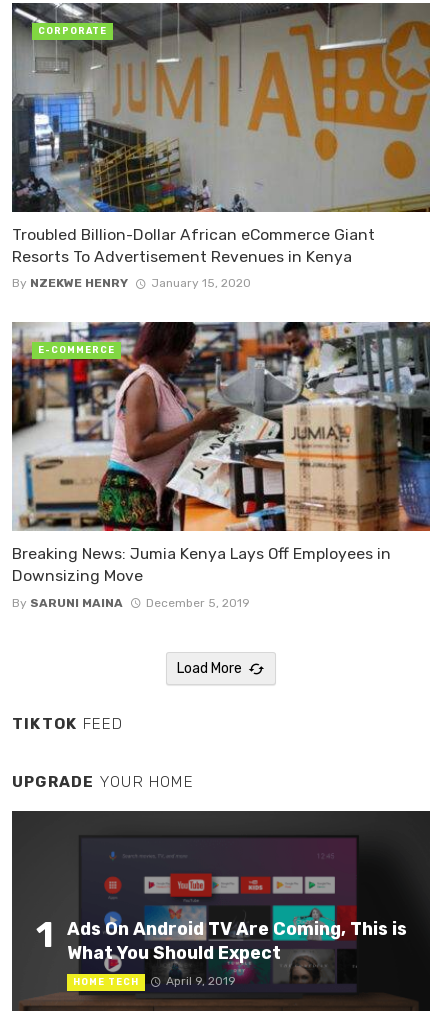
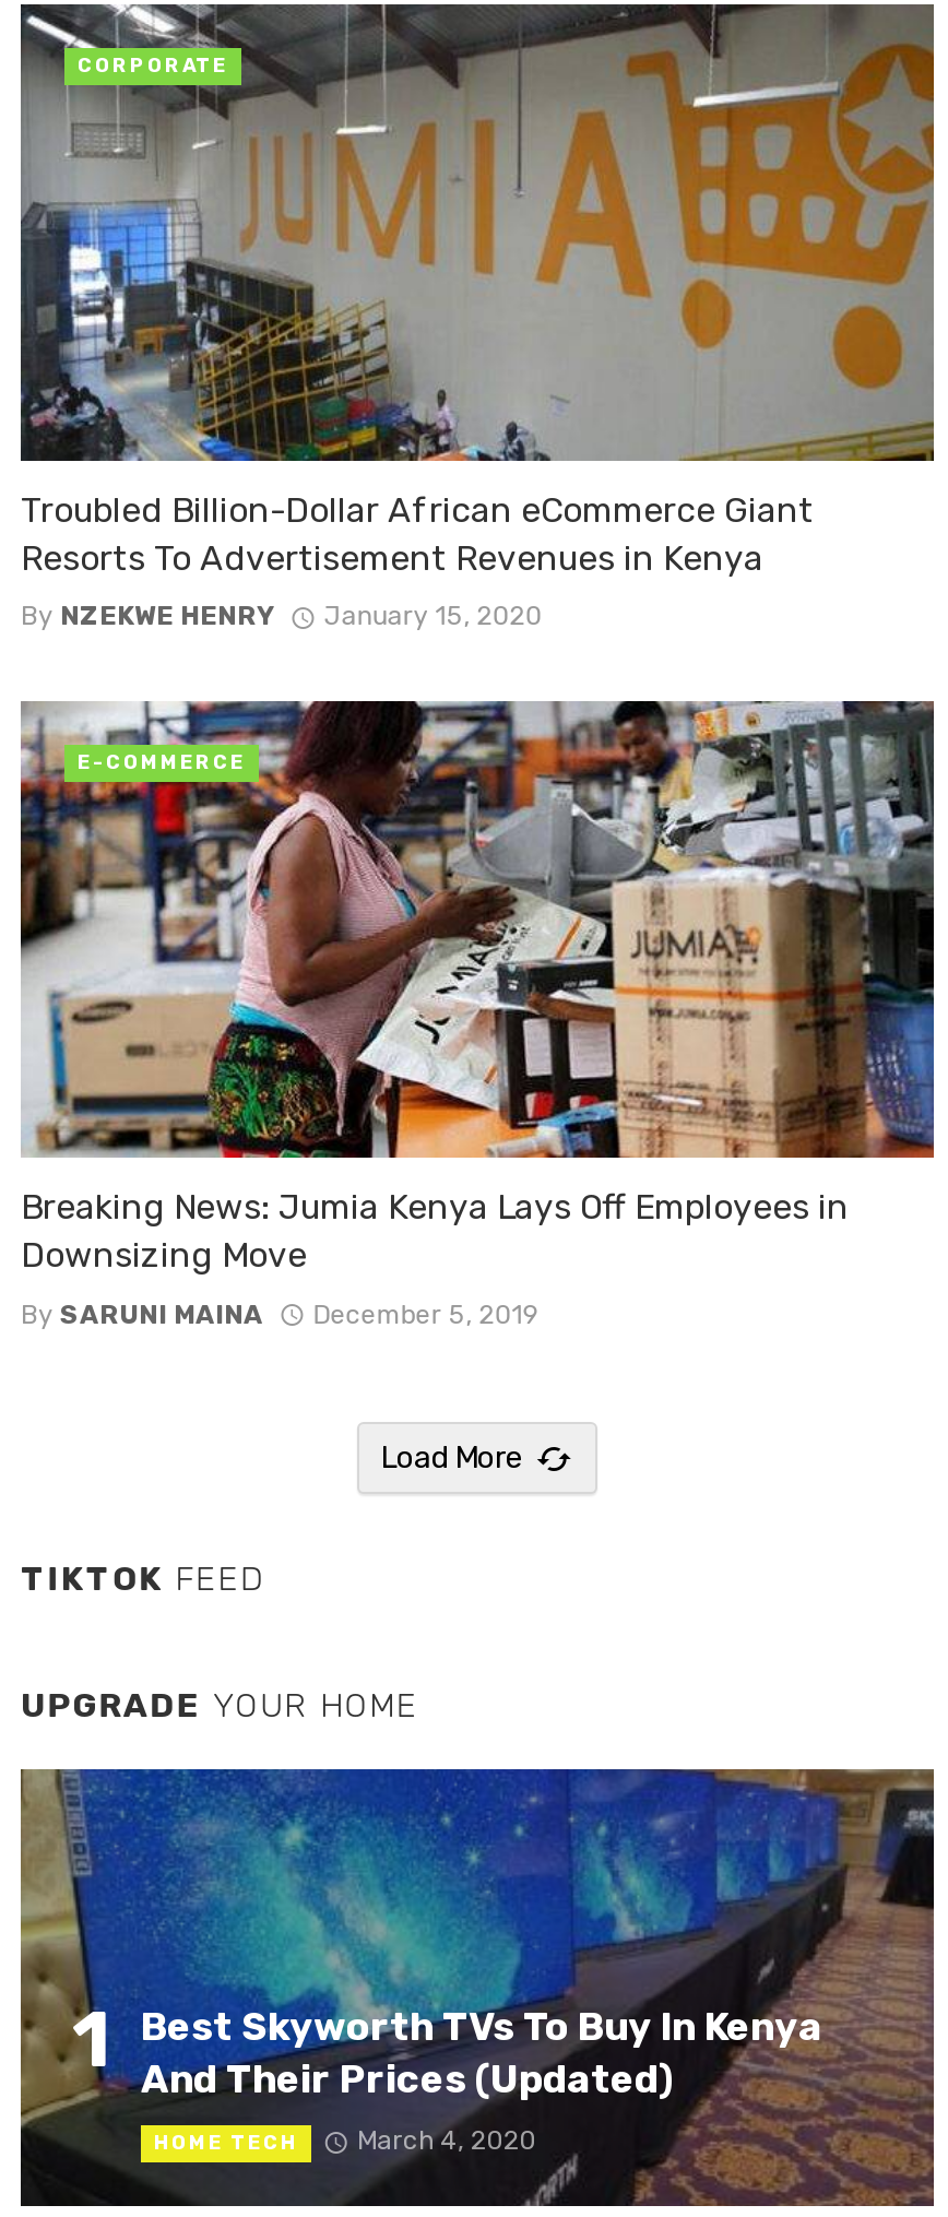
[11,810,430,1011] [image] | Ads On Android TV Are Coming, This is | What You Should Expect -> [19,1767,936,2206] [image] | Best Skyworth TVs To Buy In Kenya | And Their Prices (Updated)
[166,974,236,988] April 9, 2019 -> [357,2125,536,2156] March 4, 2020

